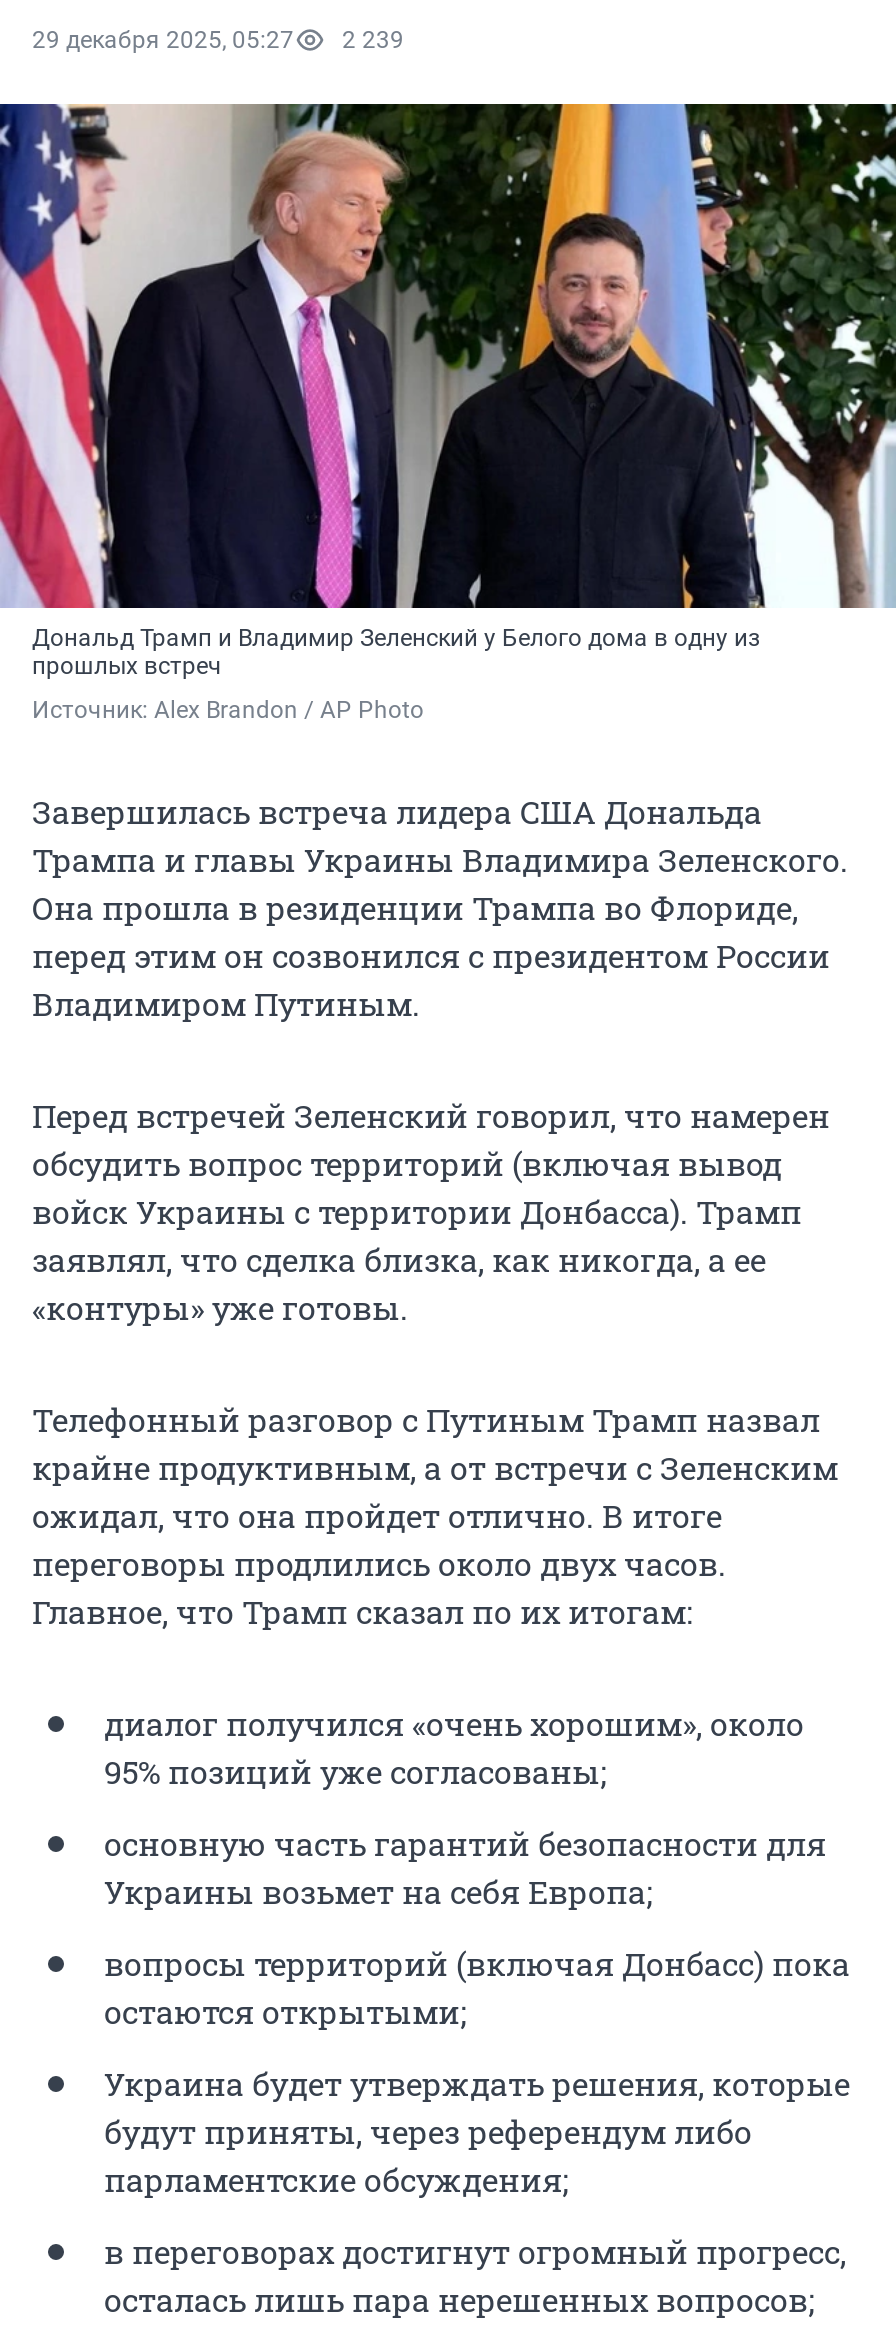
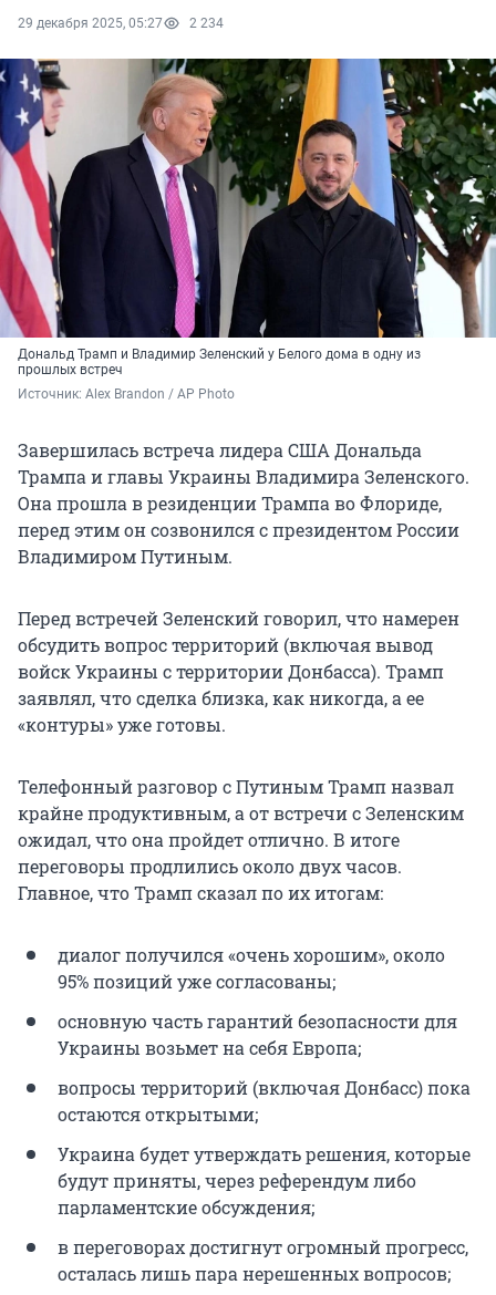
[32,26,404,54] 29 декабря 2025, 05:27 2 239 -> [18,16,224,31] 29 декабря 2025, 05:27 2 234

